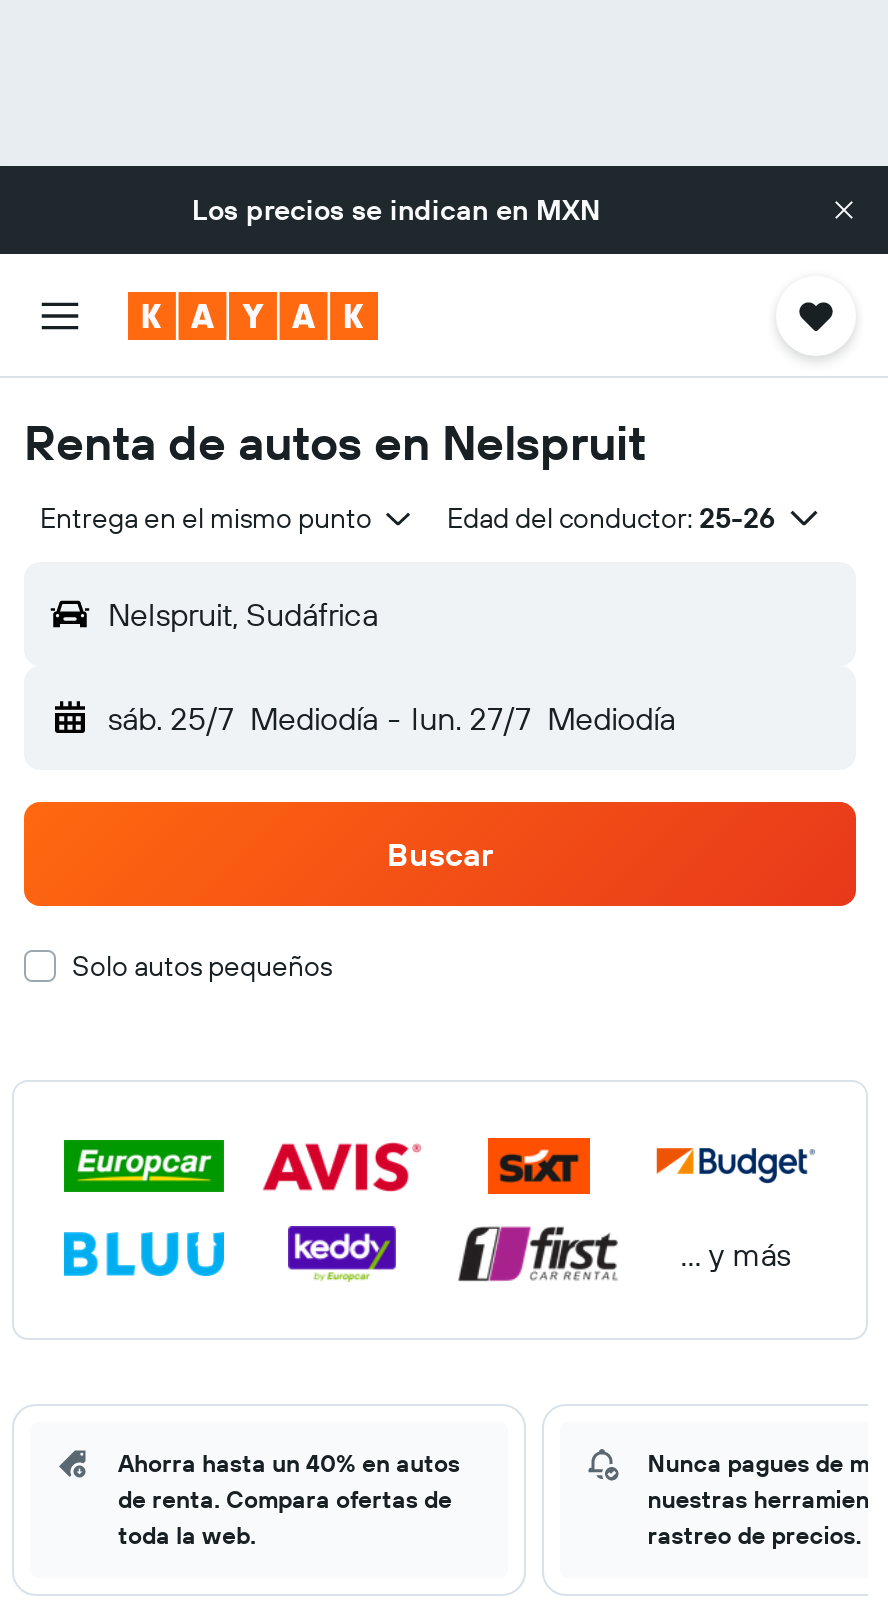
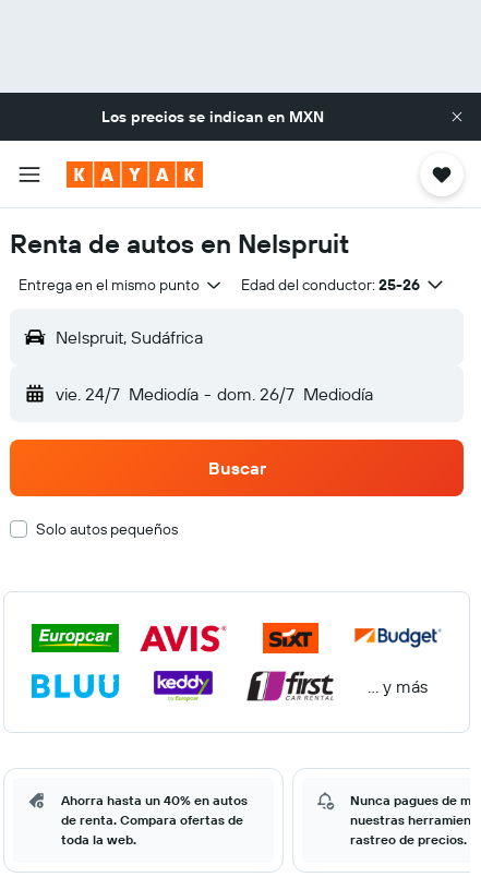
[108,698,675,738] sáb. 25/7 Mediodía - lun. 27/7 Mediodía -> [56,383,373,405] vie. 24/7 Mediodía - dom. 26/7 Mediodía

